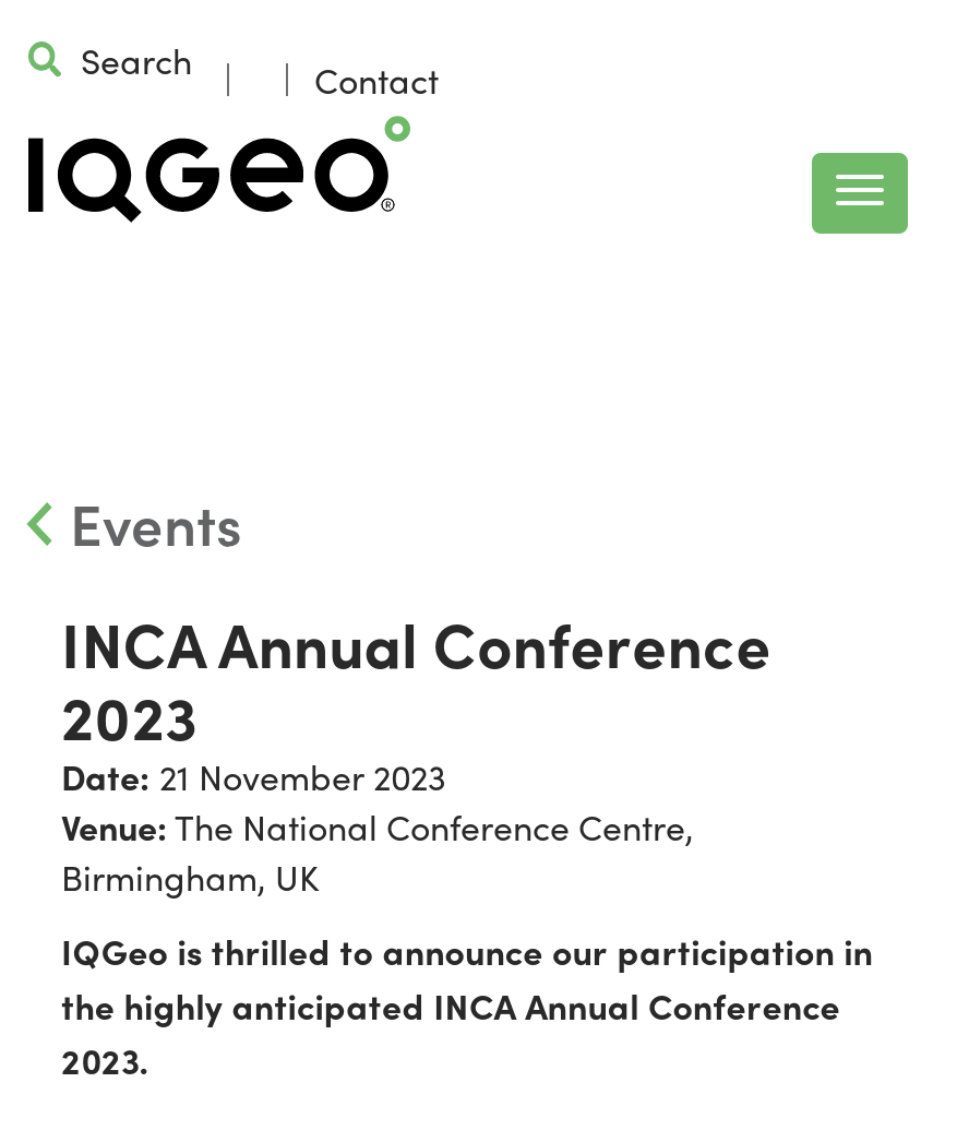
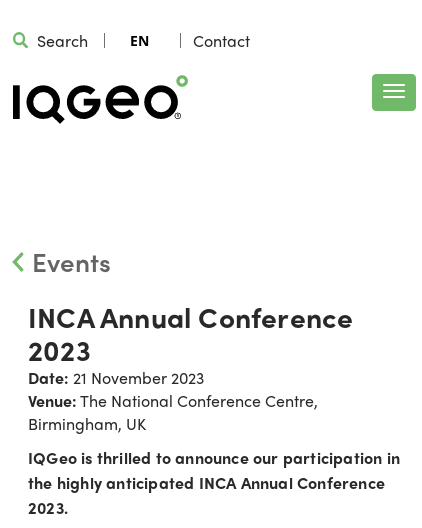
none -> [130,30,149,49] EN

